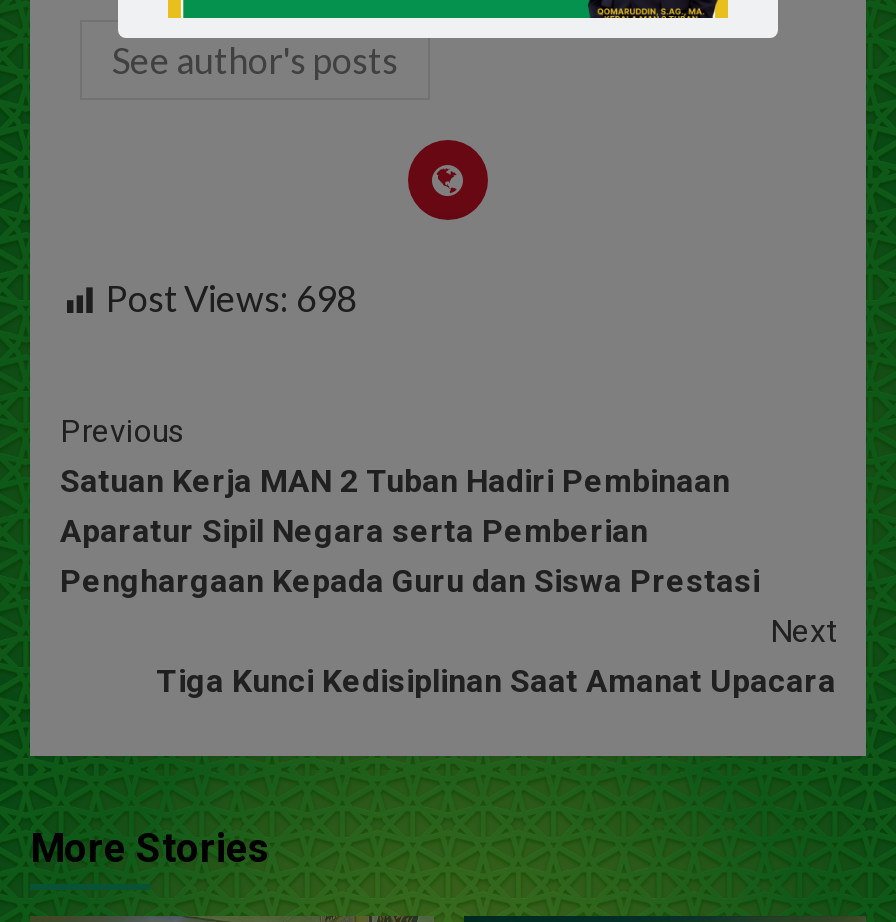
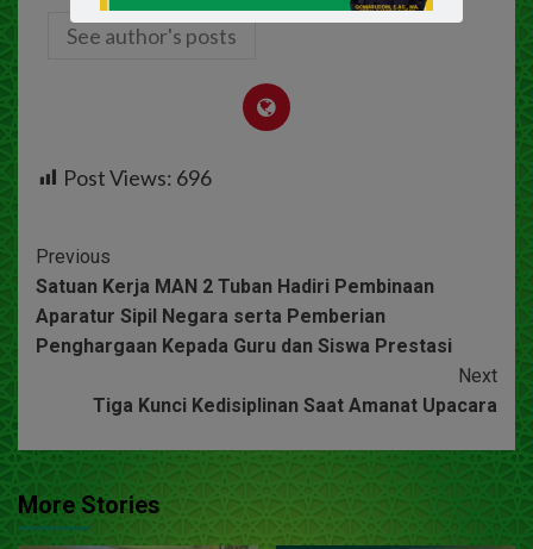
[106,276,356,320] Post Views: 698 -> [63,164,212,191] Post Views: 696

